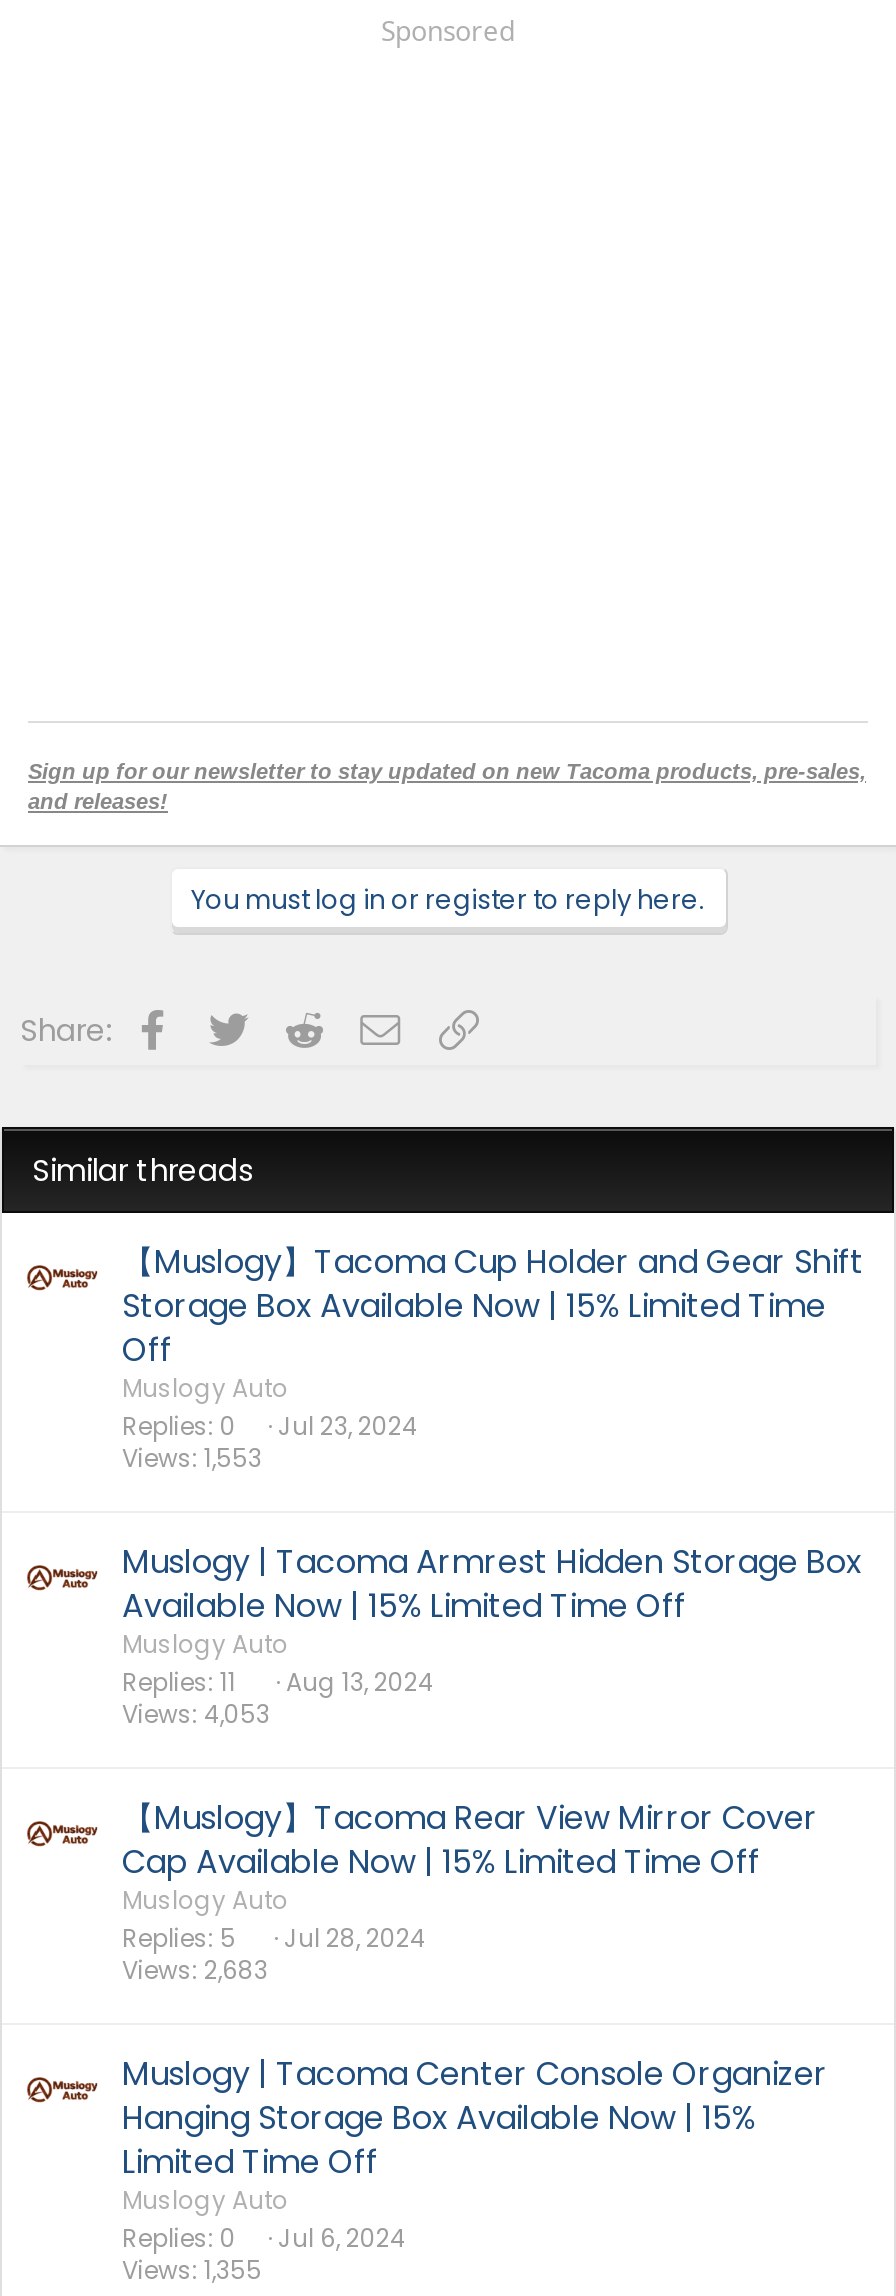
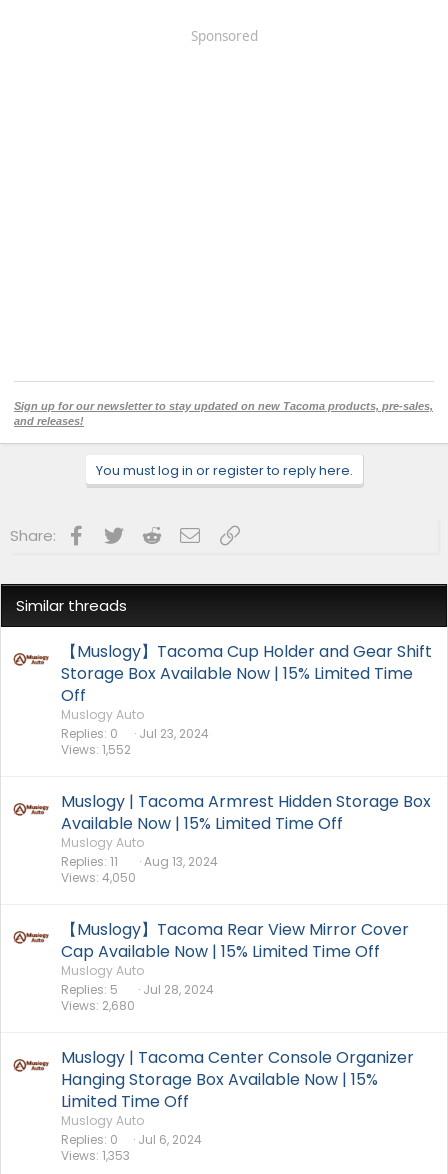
[122,1441,262,1475] Views 1,553 -> [61,741,131,758] Views 1,552
[122,1697,270,1731] Views 4,053 -> [61,869,136,886] Views 4,050
[122,1953,268,1987] Views 2,683 -> [61,997,135,1014] Views 2,680
[122,2253,262,2287] Views 1,355 -> [61,1147,130,1164] Views 1,353

